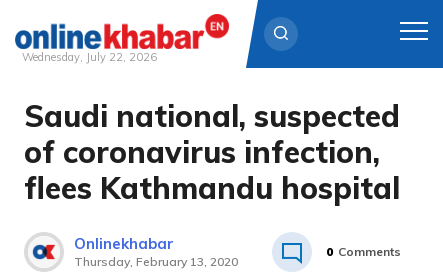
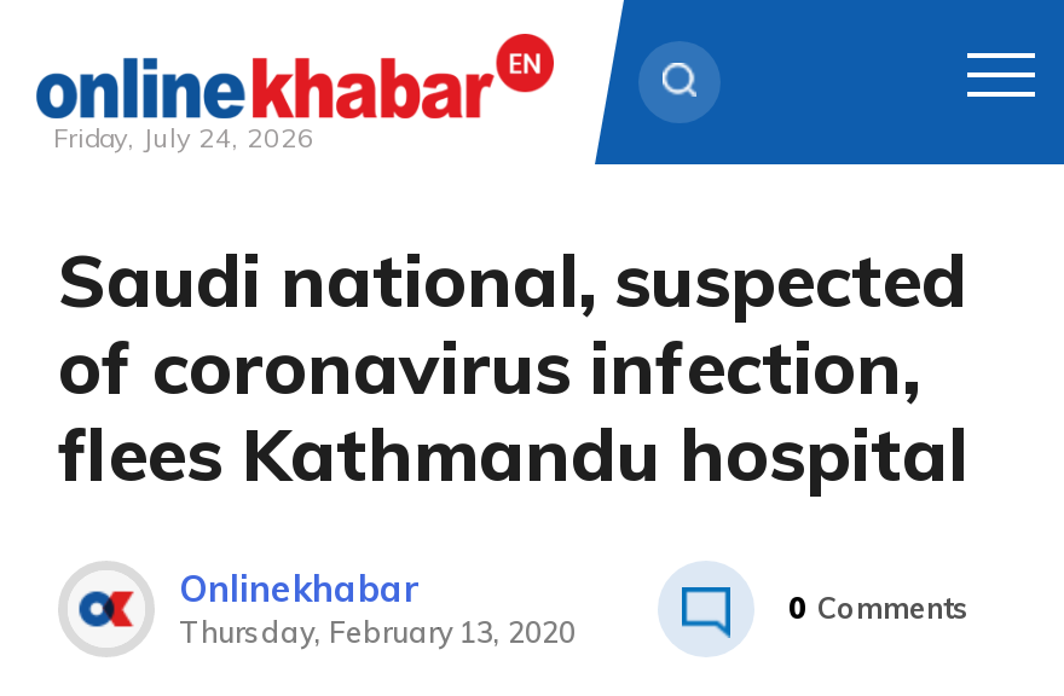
[22,50,157,64] Wednesday, July 22, 2026 -> [53,121,314,155] Friday, July 24, 2026

